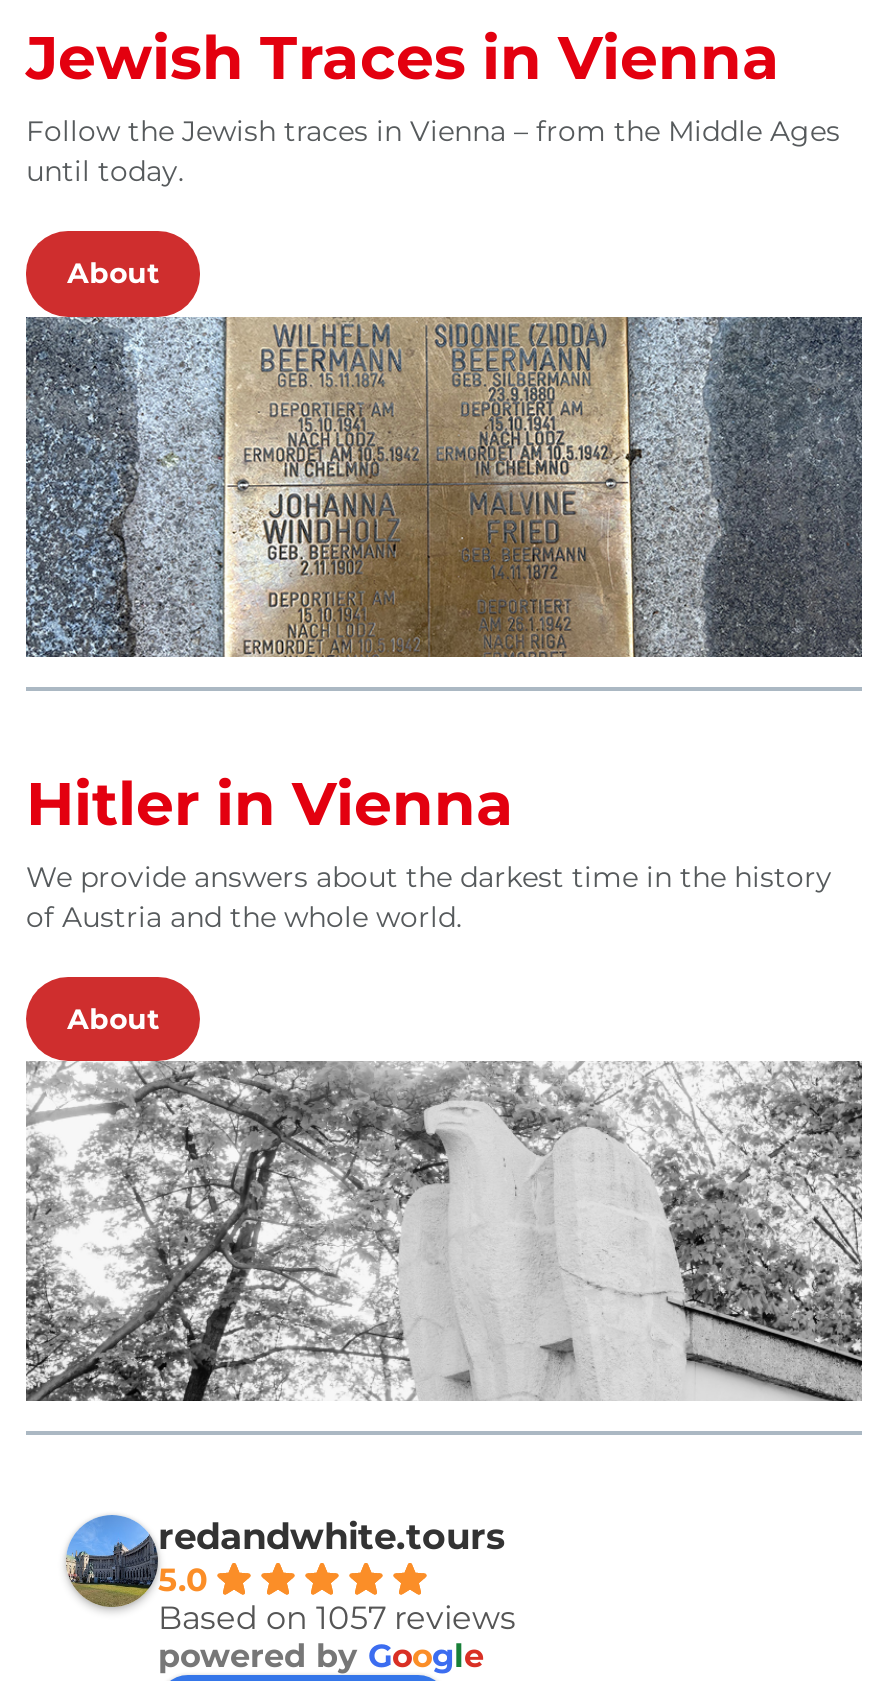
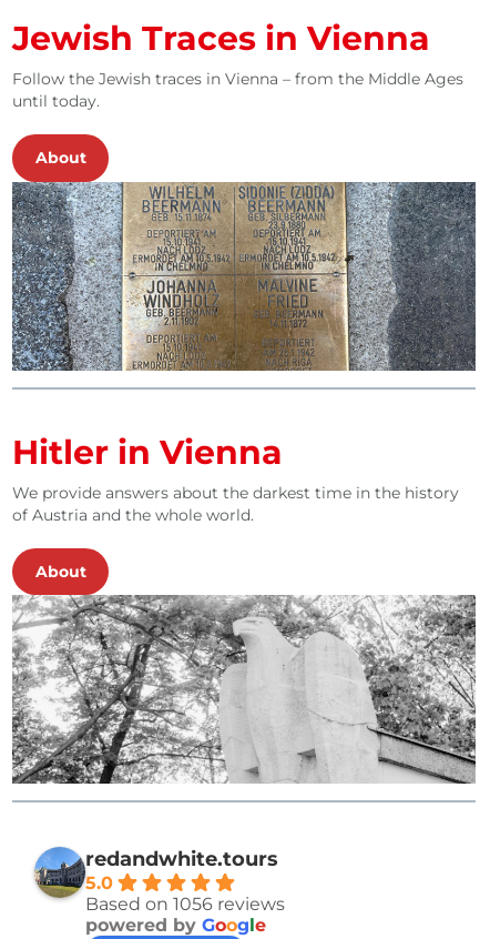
[158,1600,516,1638] Based on 1057 reviews -> [85,894,285,915] Based on 1056 reviews

